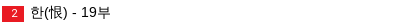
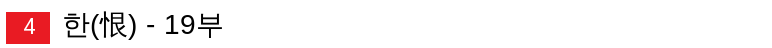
[10,7,15,20] 2 -> [23,14,33,40] 4

